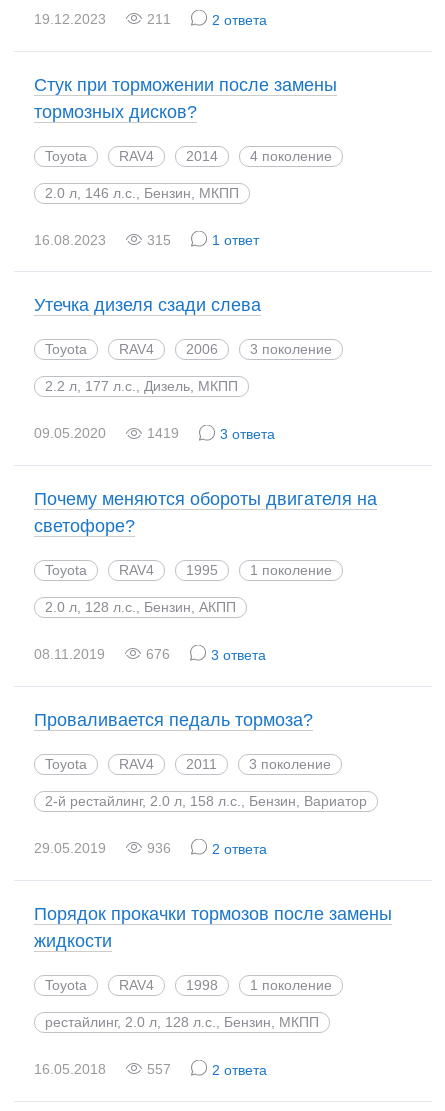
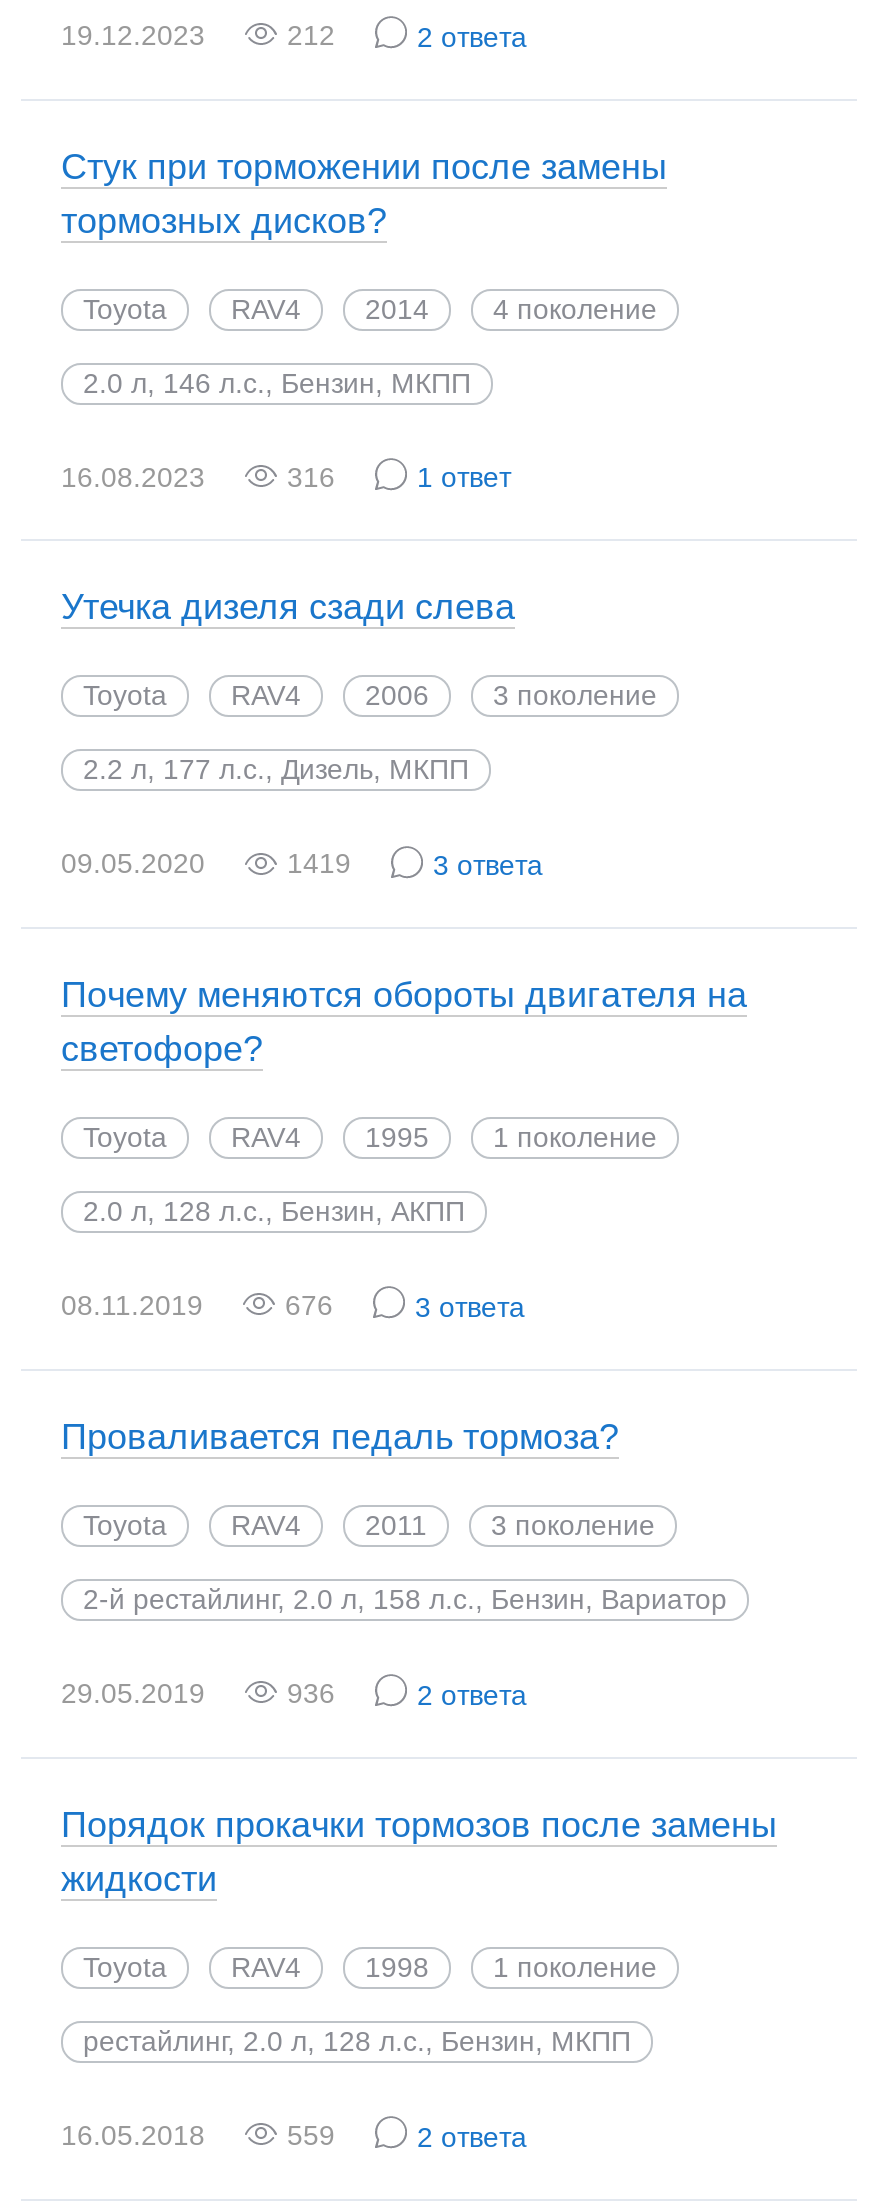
[147,11,171,27] 211 -> [287,19,335,51] 212
[147,232,171,248] 315 -> [287,460,335,492] 316
[147,1061,171,1077] 557 -> [287,2119,335,2151] 559

